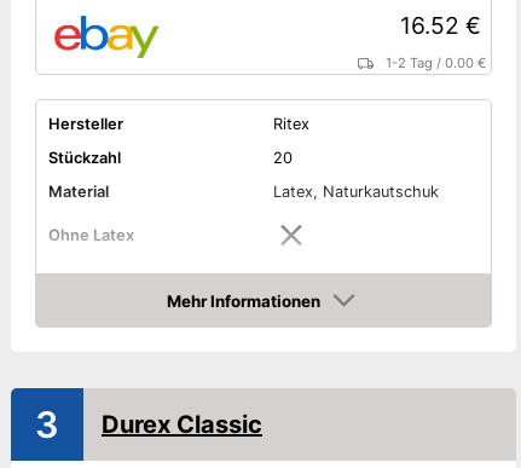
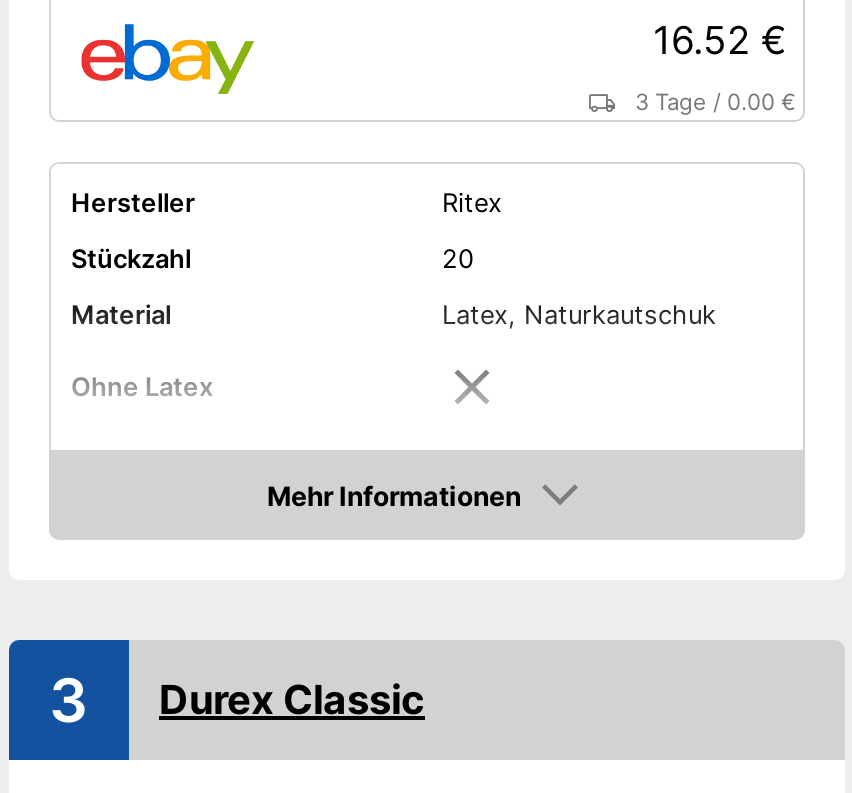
[386,54,486,71] 1-2 Tag / 0.00 € -> [635,88,795,116] 3 Tage / 0.00 €

